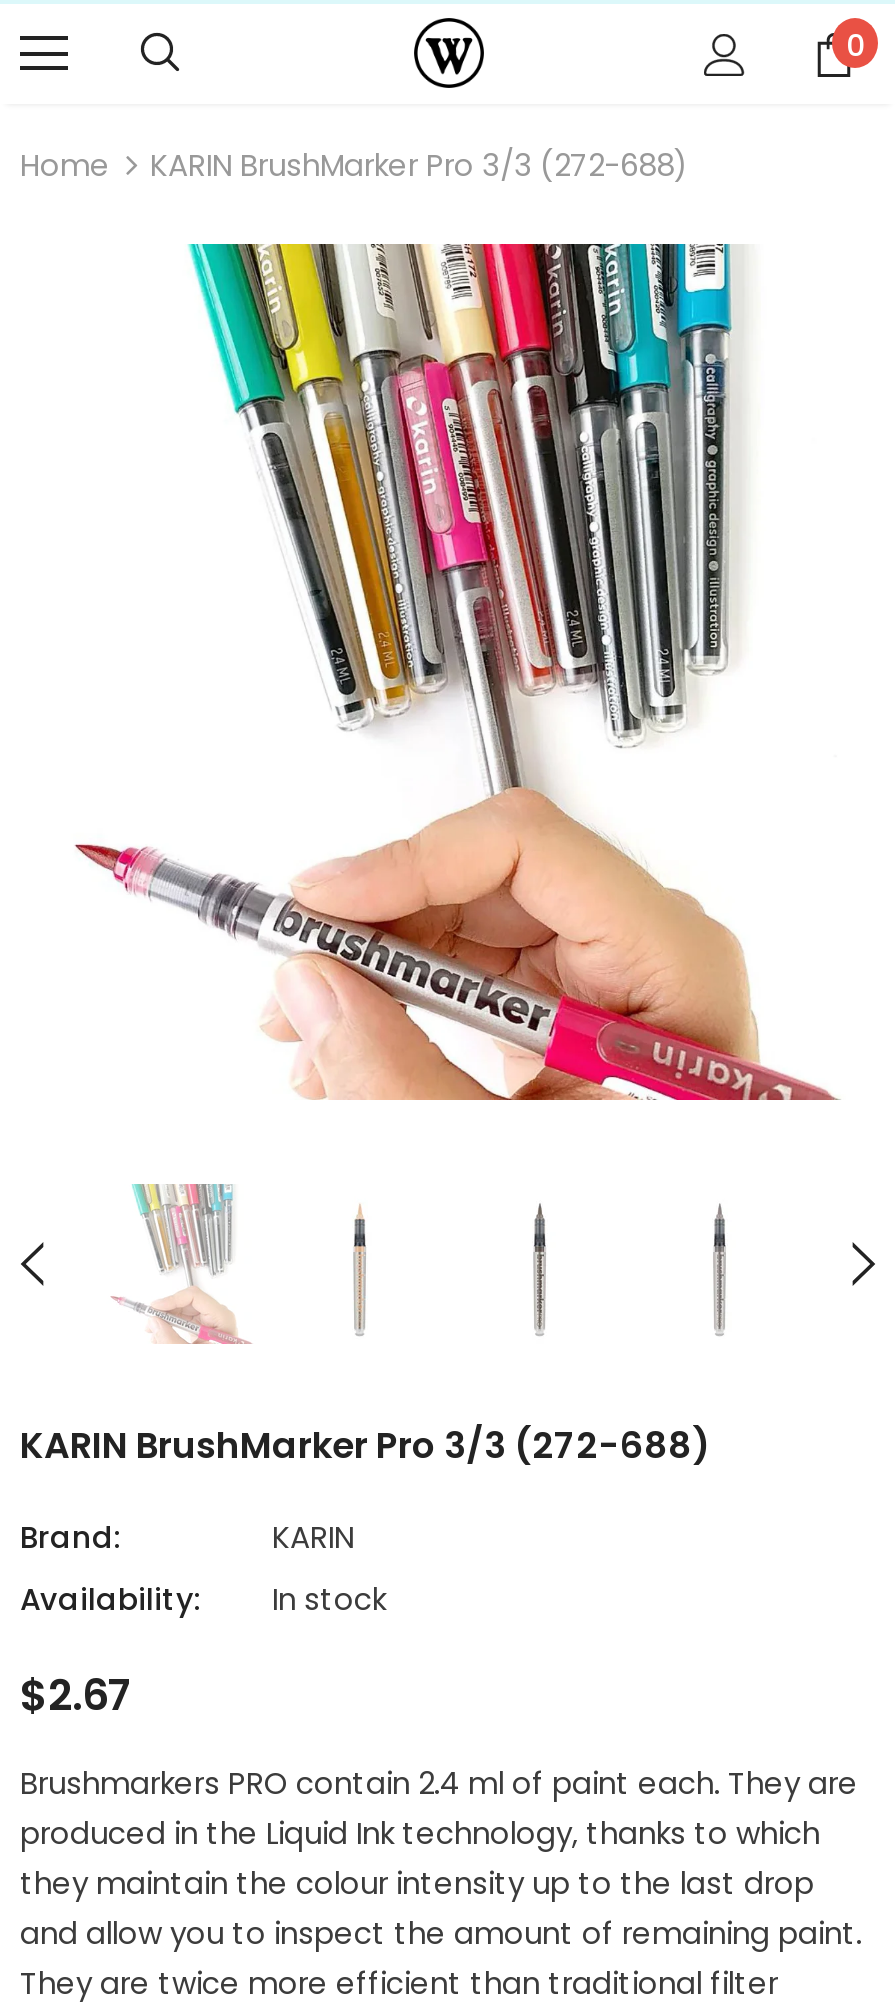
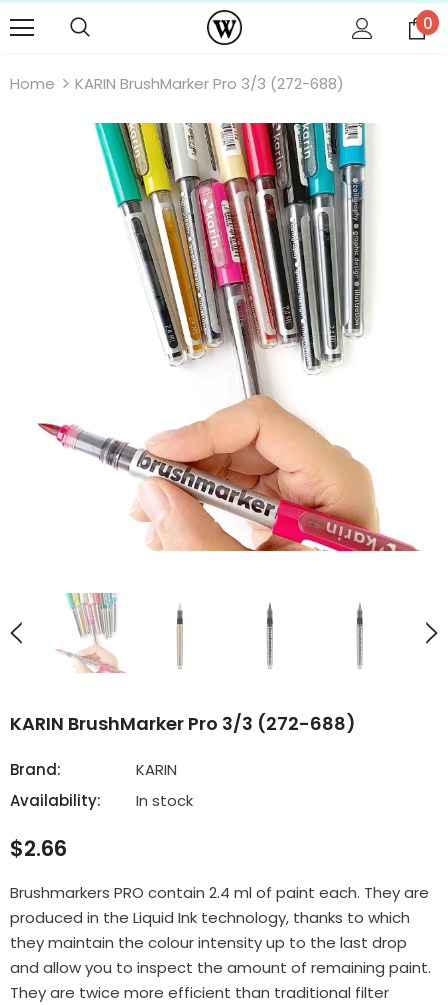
[20,1666,132,1724] $2.67 -> [10,834,67,863] $2.66

